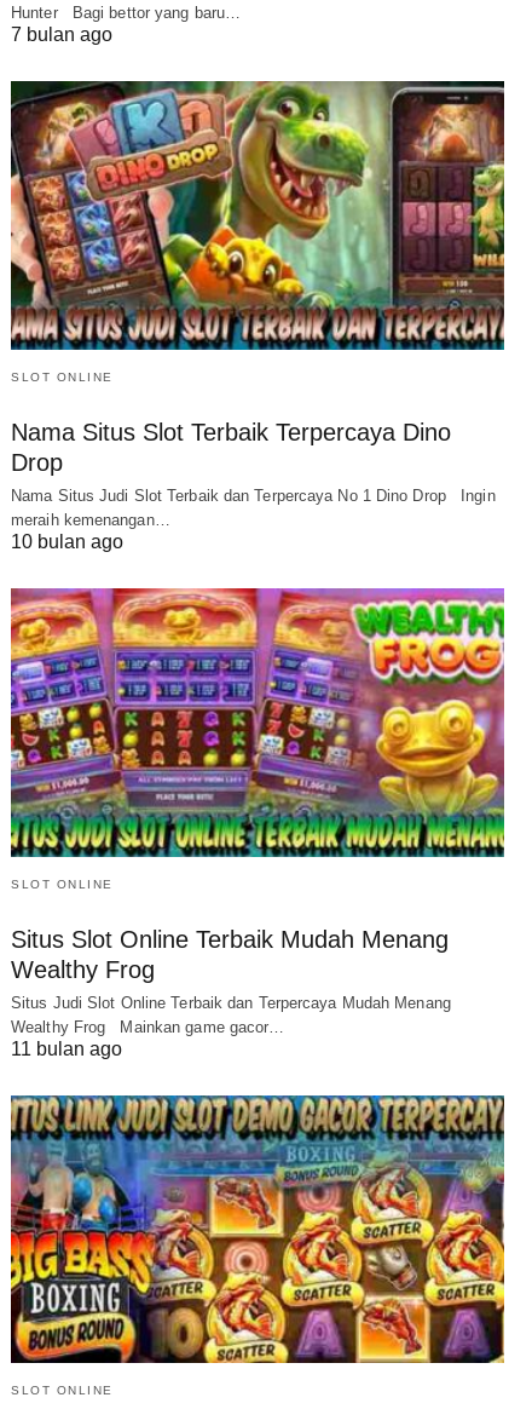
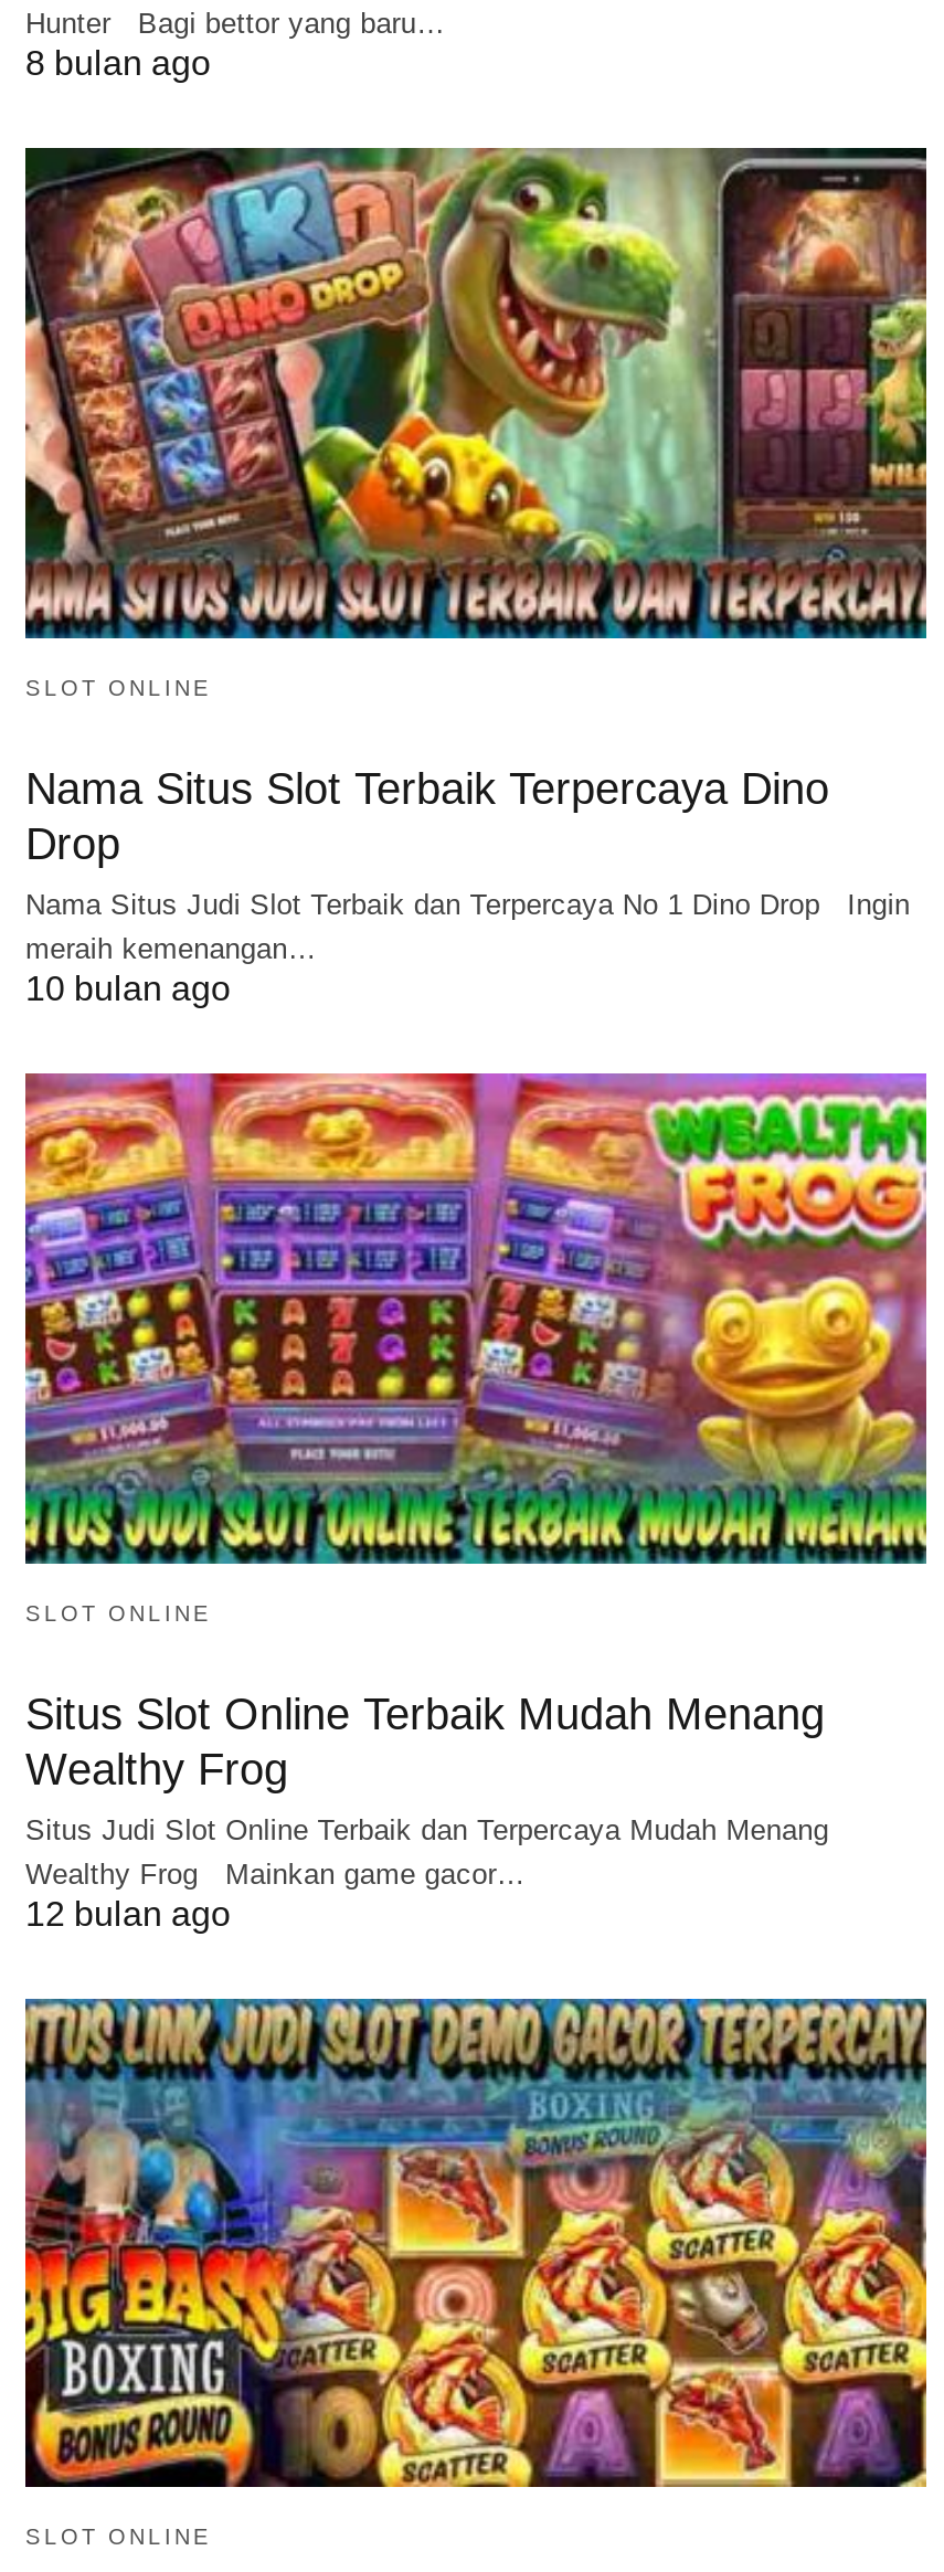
[11,24,112,45] 7 bulan ago -> [25,45,211,82] 8 bulan ago
[11,1038,122,1059] 11 bulan ago -> [25,1894,231,1932] 12 bulan ago

